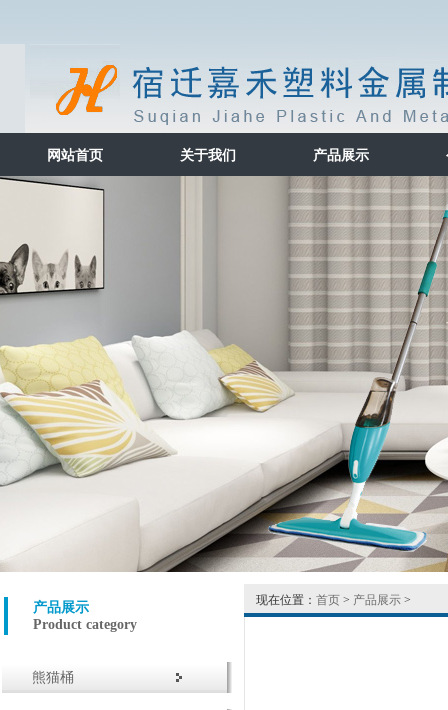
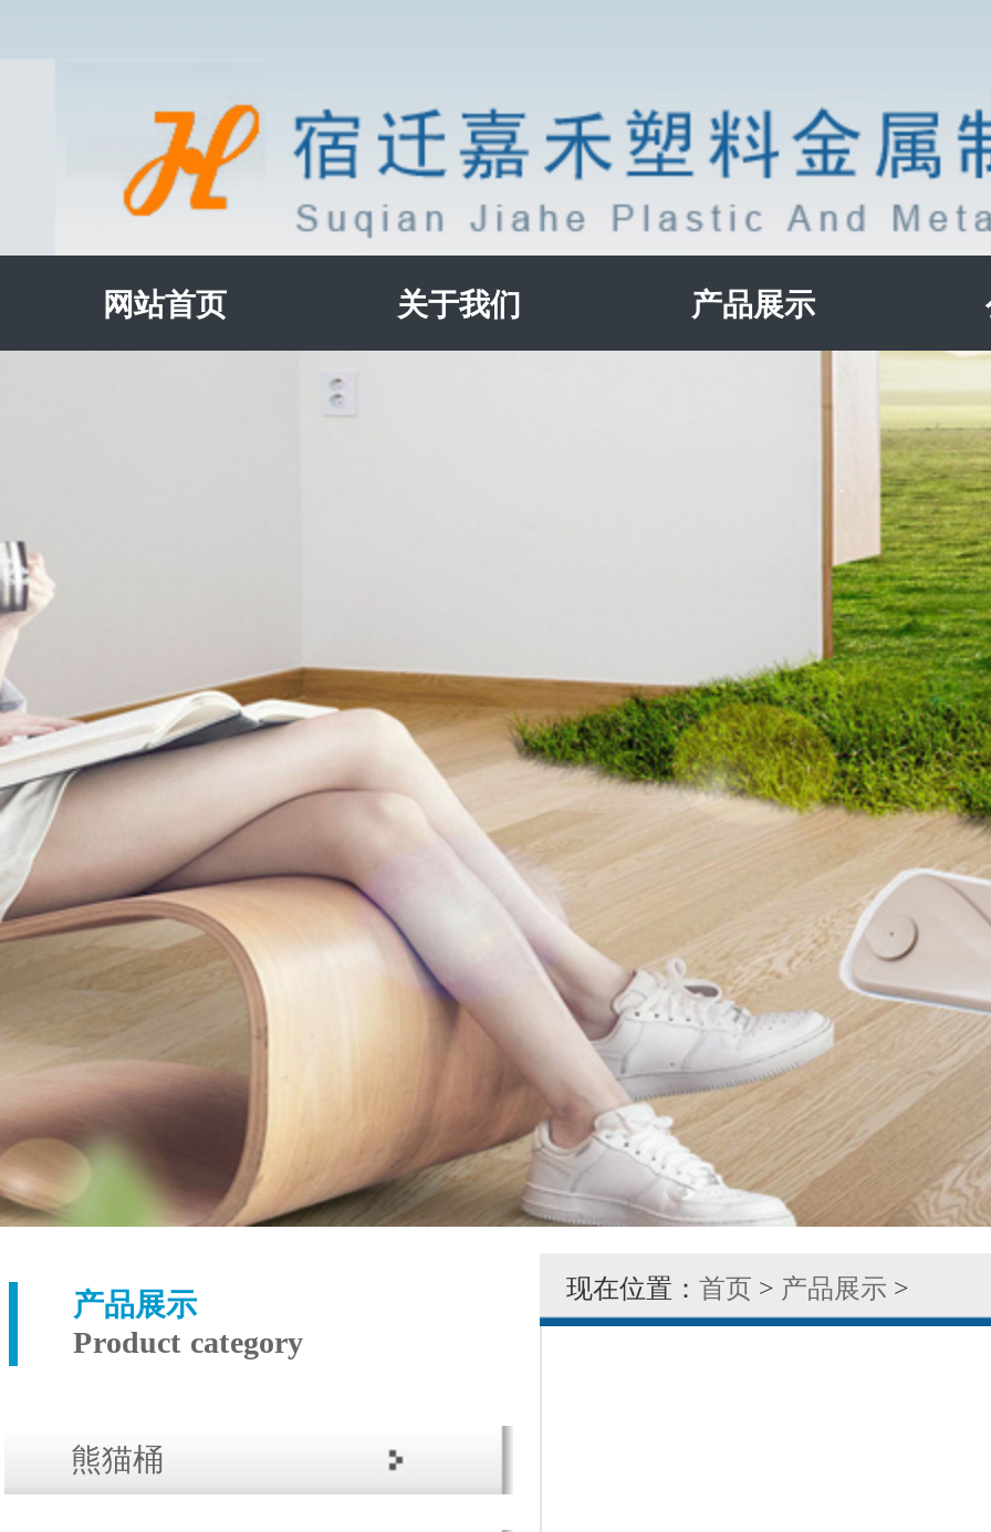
[3,176,445,572] [image] -> [7,351,984,1227] [image]

